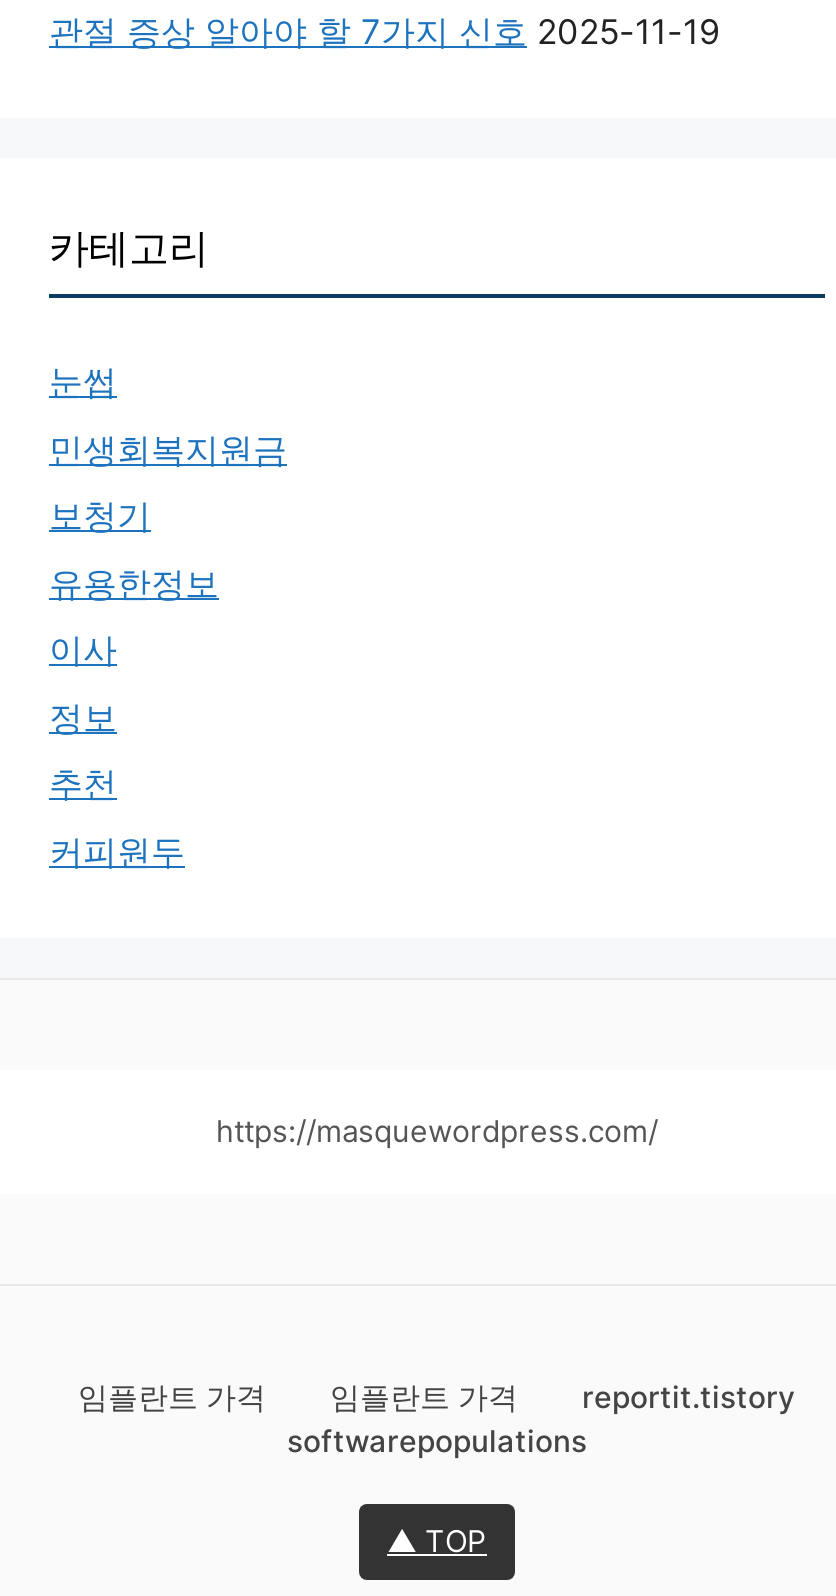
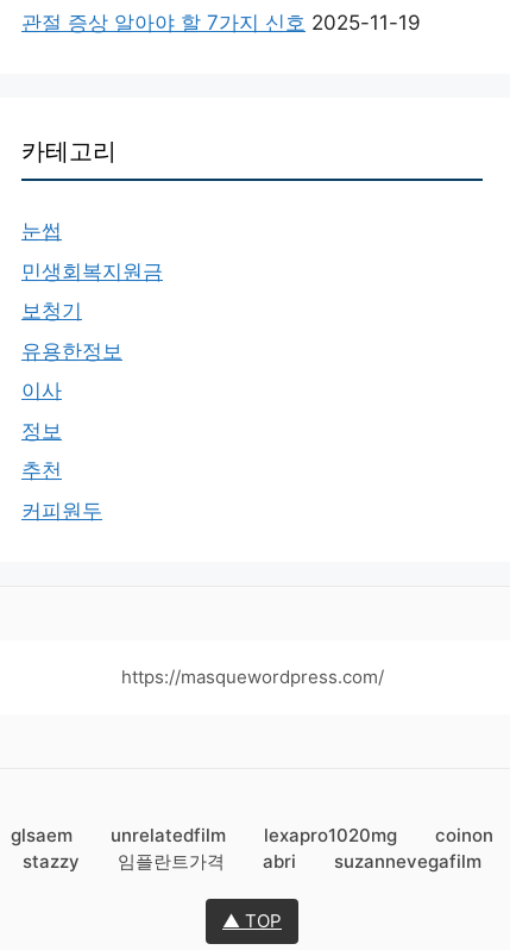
[78,1377,796,1459] 임플란트 가격 | 임플란트 가격 | reportit.tistory | softwarepopulations -> [11,823,493,872] glsaem | unrelatedfilm | lexapro1020mg | coinon | stazzy | 임플란트가격 | abri | suzannevegafilm

